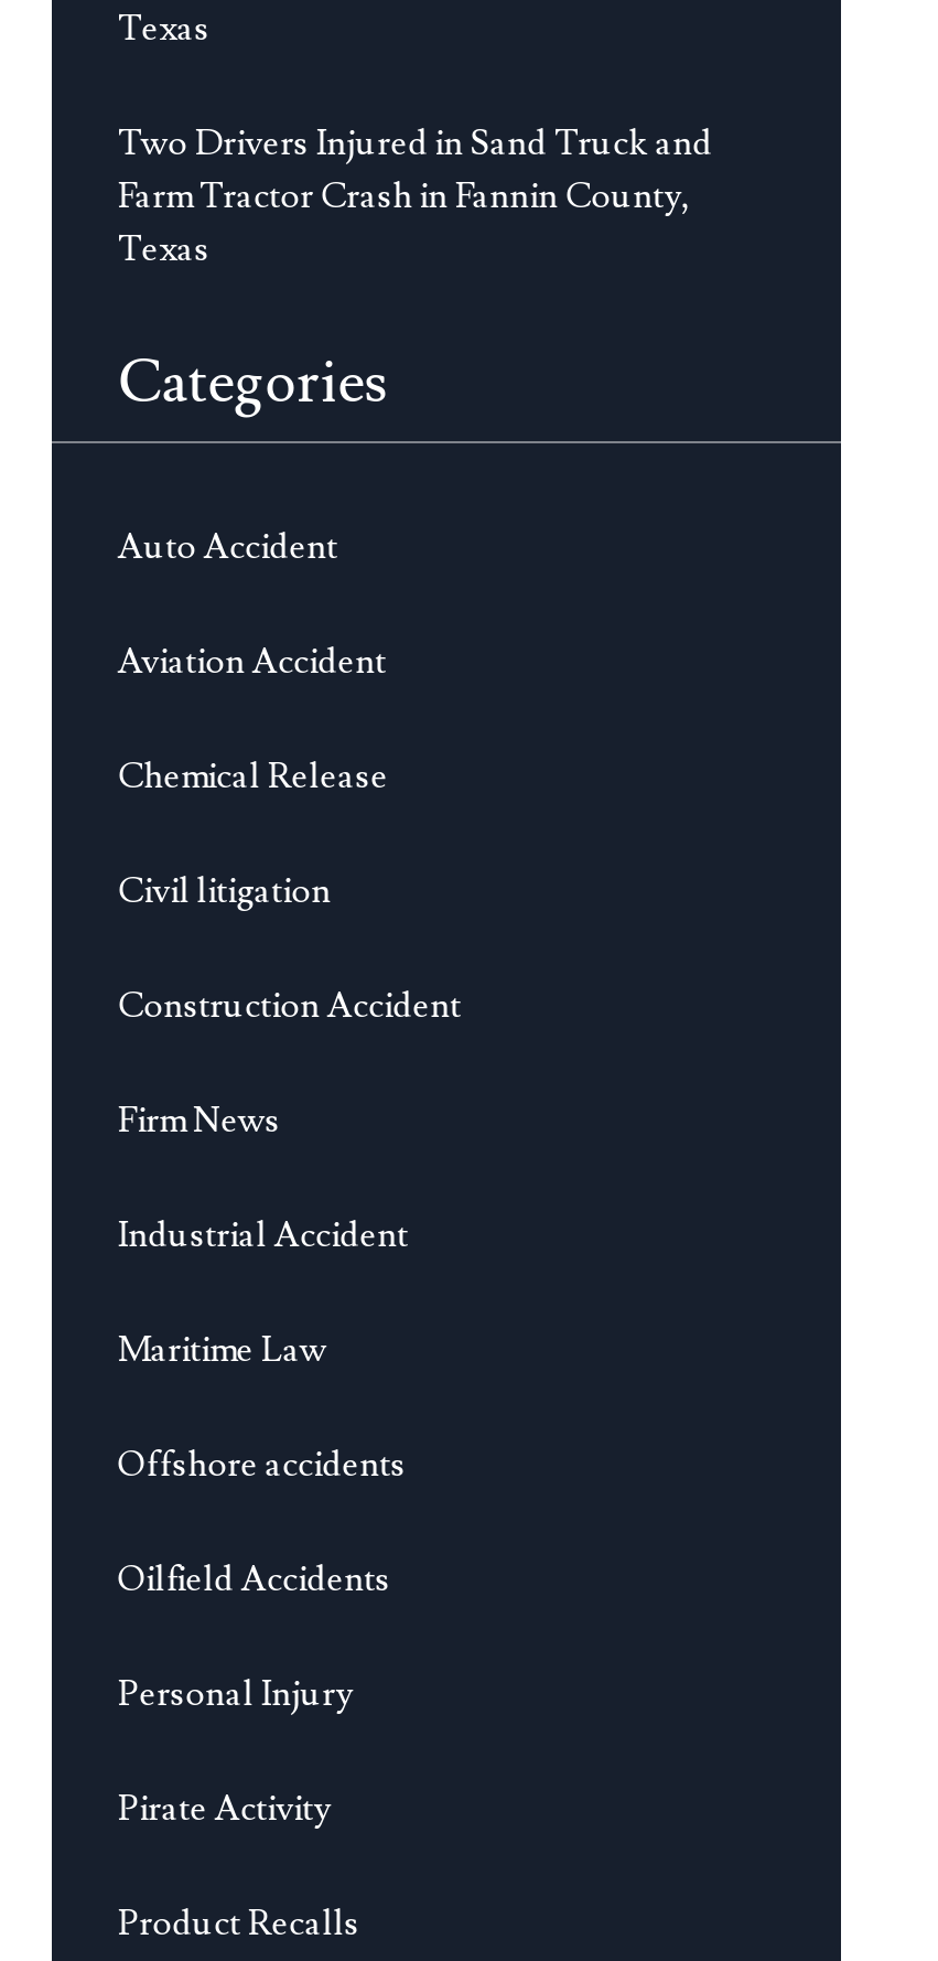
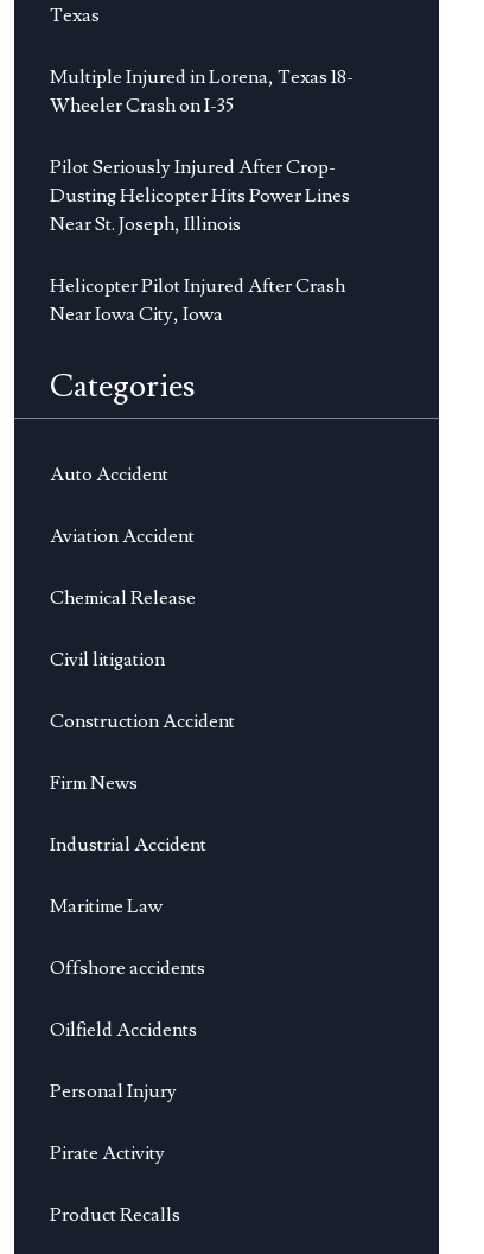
[117,121,713,271] Two Drivers Injured in Sand Truck and | Farm Tractor Crash in Fannin County, | Texas -> [50,65,353,326] Multiple Injured in Lorena, Texas 18- | Wheeler Crash on I-35 | Pilot Seriously Injured After Crop- | Dusting Helicopter Hits Power Lines | Near St. Joseph, Illinois | Helicopter Pilot Injured After Crash | Near Iowa City, Iowa

